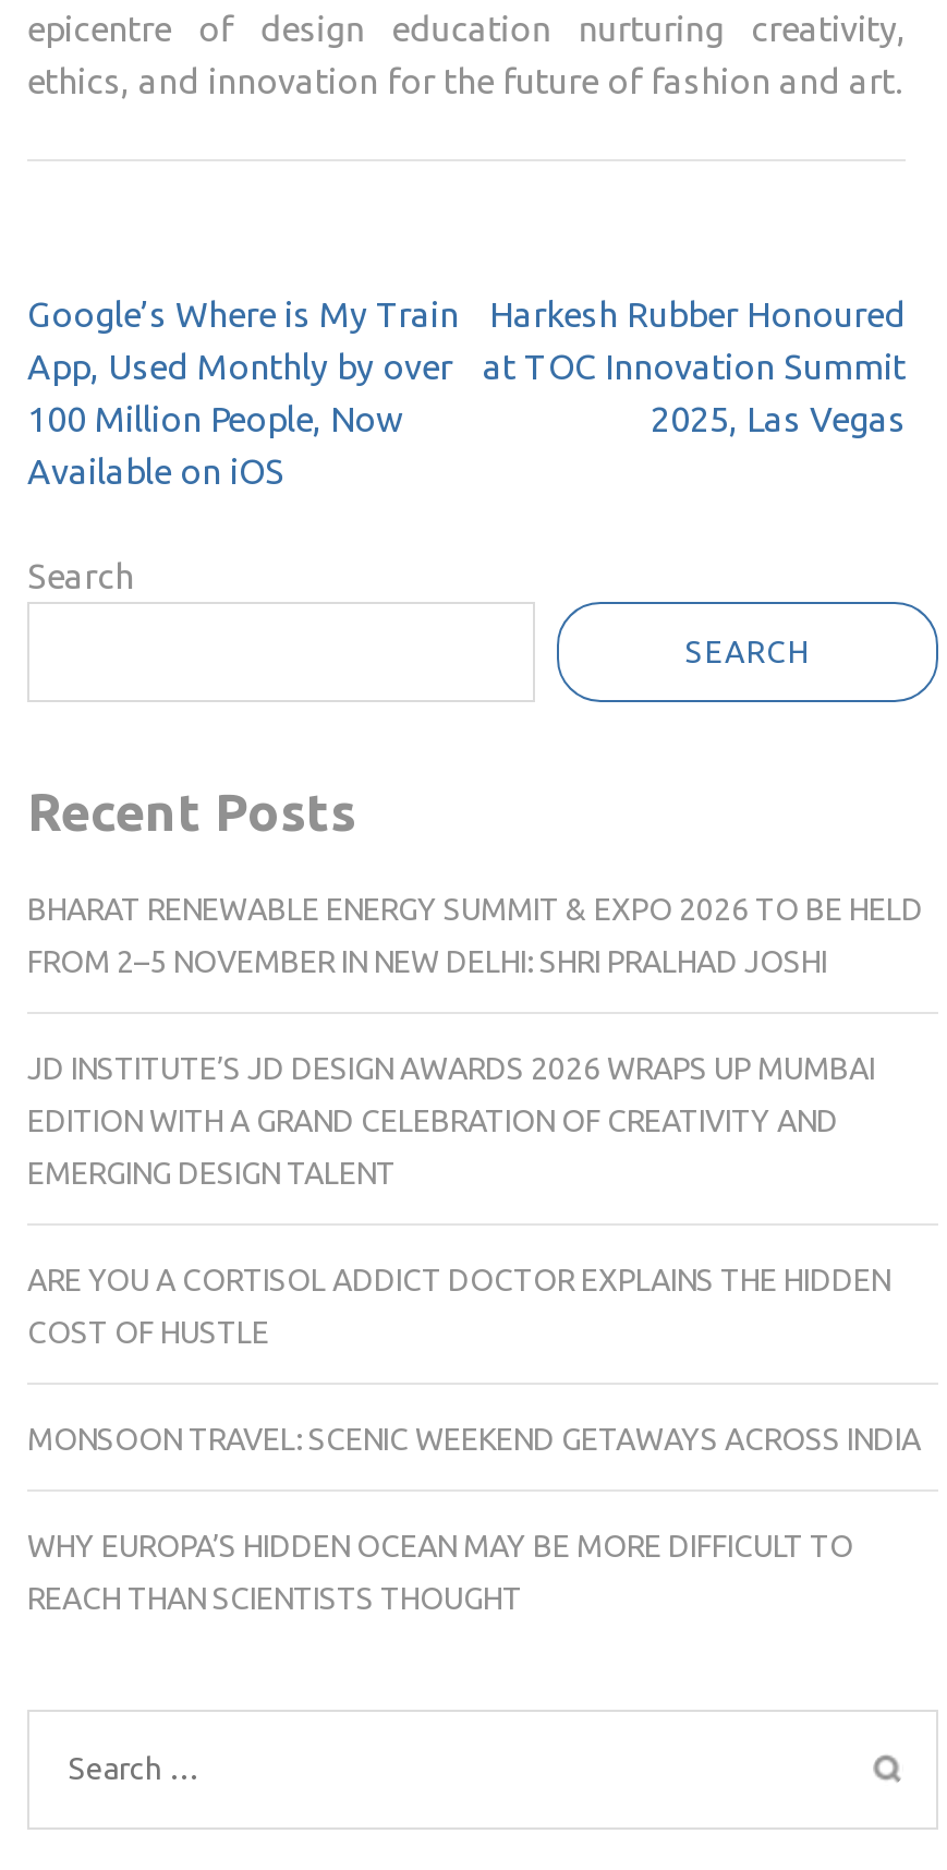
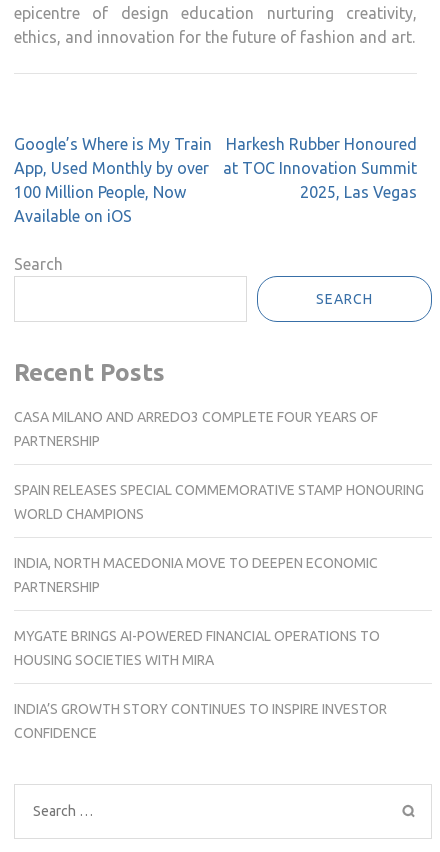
[27,892,923,927] BHARAT RENEWABLE ENERGY SUMMIT & EXPO 2026 TO BE HELD -> [14,409,378,425] CASA MILANO AND ARREDO3 COMPLETE FOUR YEARS OF
[27,944,827,979] FROM 2–5 NOVEMBER IN NEW DELHI: SHRI PRALHAD JOSHI -> [14,433,100,449] PARTNERSHIP
[27,1051,875,1086] JD INSTITUTE’S JD DESIGN AWARDS 2026 WRAPS UP MUMBAI -> [14,482,424,498] SPAIN RELEASES SPECIAL COMMEMORATIVE STAMP HONOURING
[27,1103,838,1138] EDITION WITH A GRAND CELEBRATION OF CREATIVITY AND -> [14,506,144,522] WORLD CHAMPIONS
[27,1156,396,1190] EMERGING DESIGN TALENT -> [14,555,378,571] INDIA, NORTH MACEDONIA MOVE TO DEEPEN ECONOMIC
[27,1262,890,1297] ARE YOU A CORTISOL ADDICT DOCTOR EXPLAINS THE HIDDEN -> [14,579,100,595] PARTNERSHIP
[27,1315,269,1350] COST OF HUSTLE -> [14,628,380,644] MYGATE BRINGS AI-POWERED FINANCIAL OPERATIONS TO
[27,1422,921,1457] MONSOON TRAVEL: SCENIC WEEKEND GETAWAYS ACROSS INDIA -> [14,652,214,668] HOUSING SOCIETIES WITH MIRA
[27,1528,853,1563] WHY EUROPA’S HIDDEN OCEAN MAY BE MORE DIFFICULT TO -> [14,701,387,717] INDIA’S GROWTH STORY CONTINUES TO INSPIRE INVESTOR
[27,1581,522,1616] REACH THAN SCIENTISTS THOUGHT -> [14,725,97,741] CONFIDENCE

